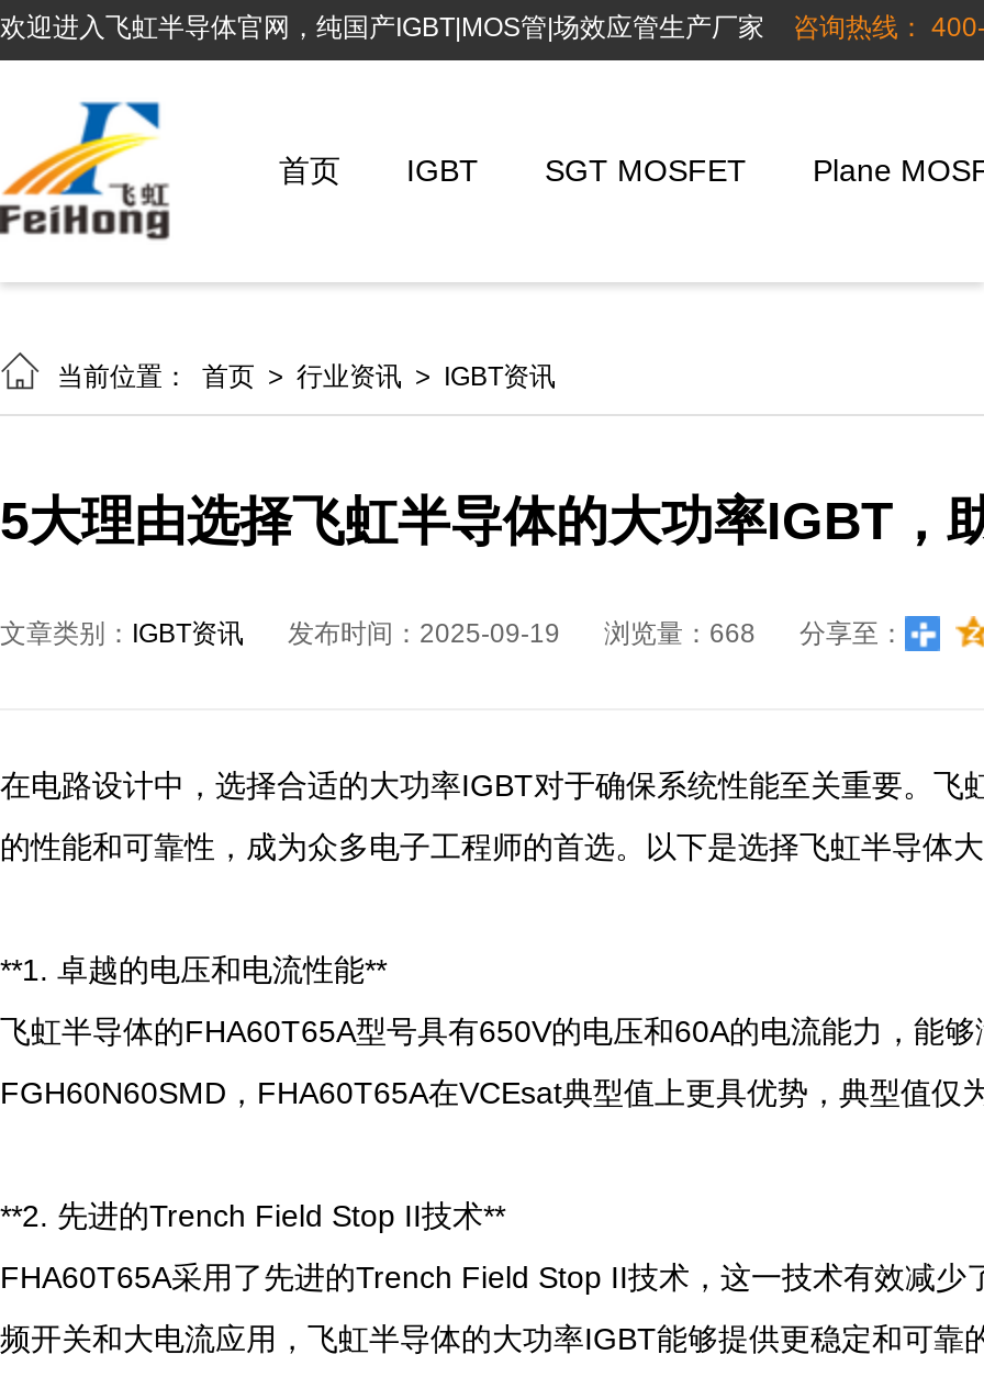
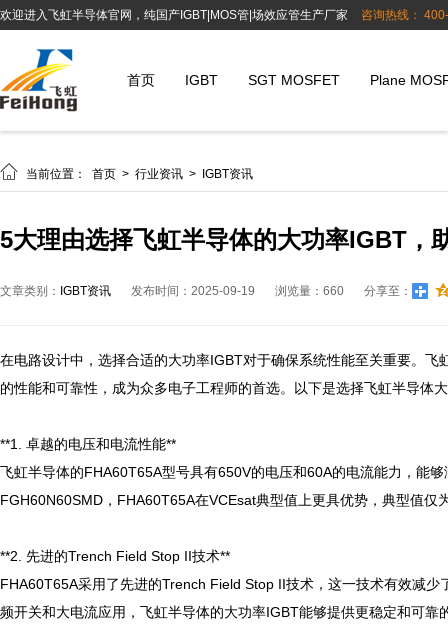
[0,617,905,648] 文章类别：IGBT资讯 发布时间：2025-09-19 浏览量：668 分享至： -> [0,283,412,297] 文章类别：IGBT资讯 发布时间：2025-09-19 浏览量：660 分享至：

